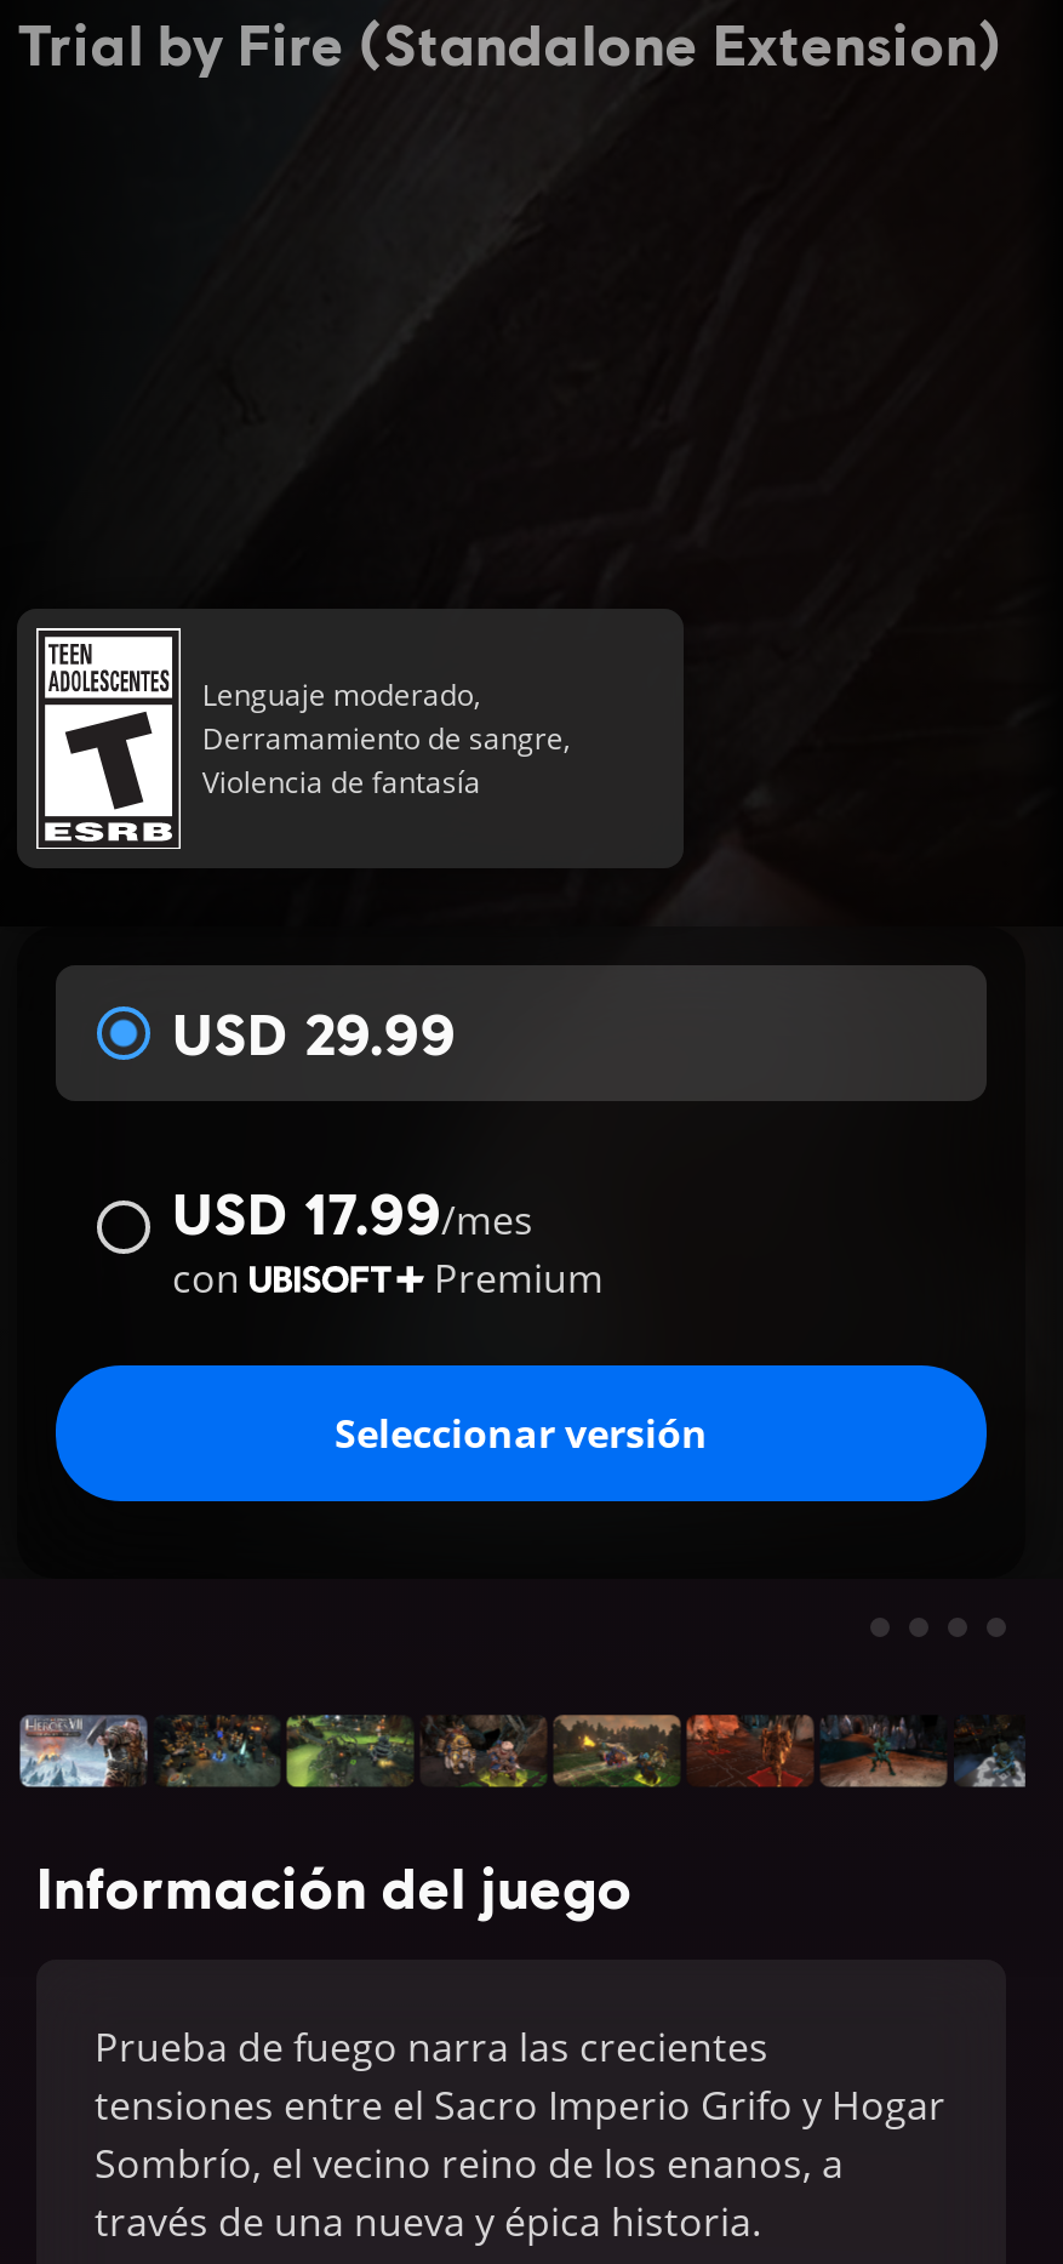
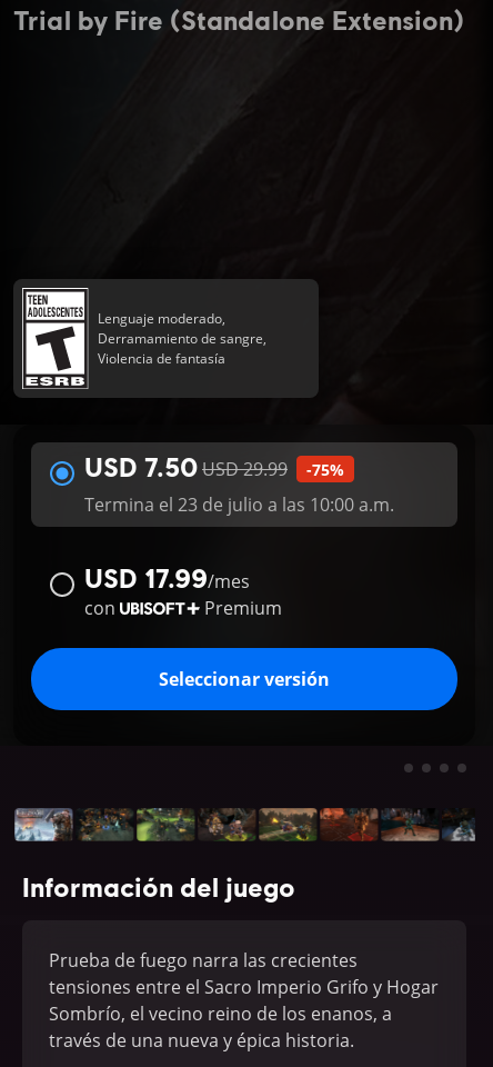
[172,997,456,1067] USD 29.99 -> [84,450,394,517] USD 7.50 USD 29.99 | -75% | Termina el 23 de julio a las 10:00 a.m.

